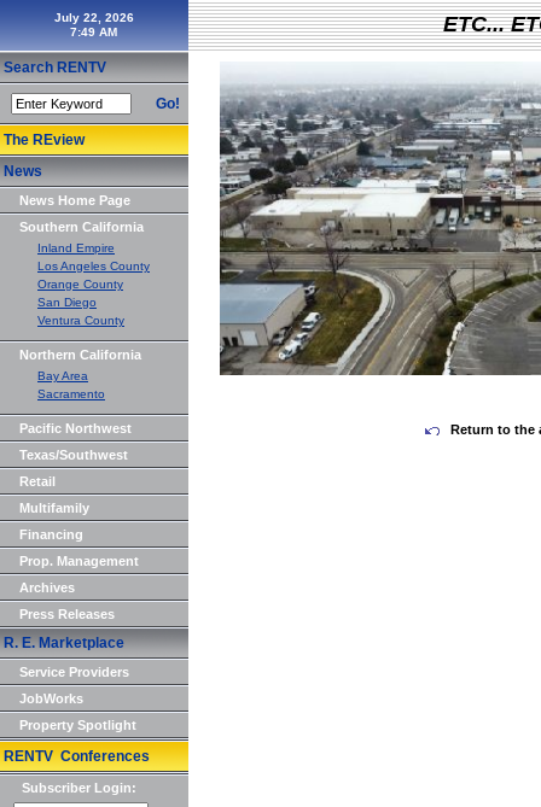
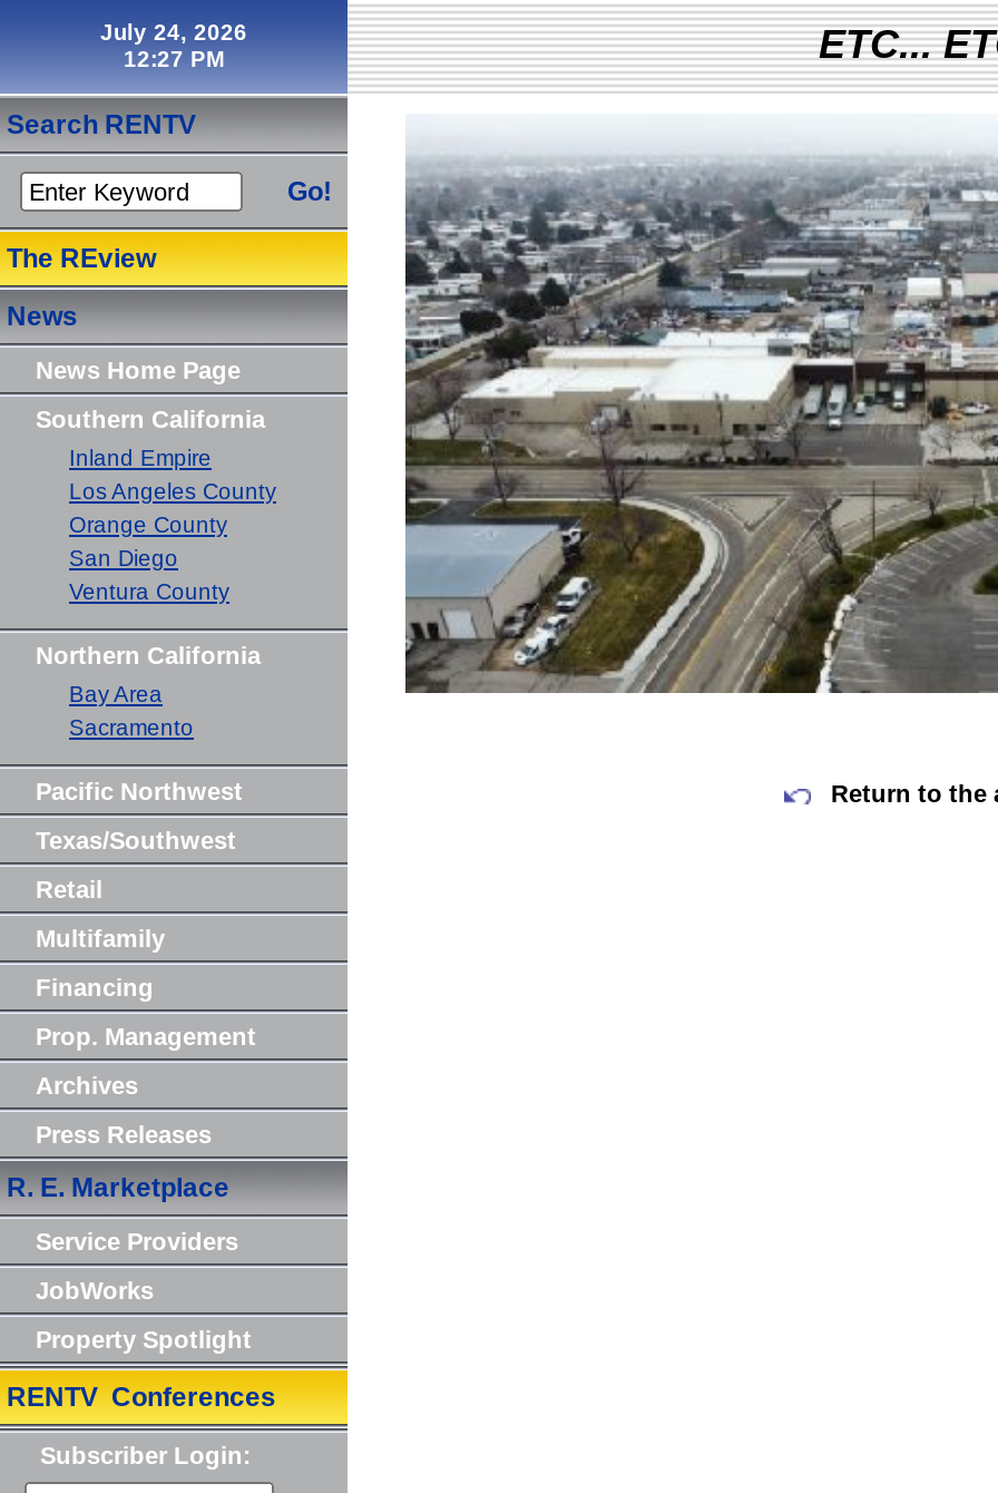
[54,11,134,24] July 22, 2026 -> [100,20,247,45] July 24, 2026

